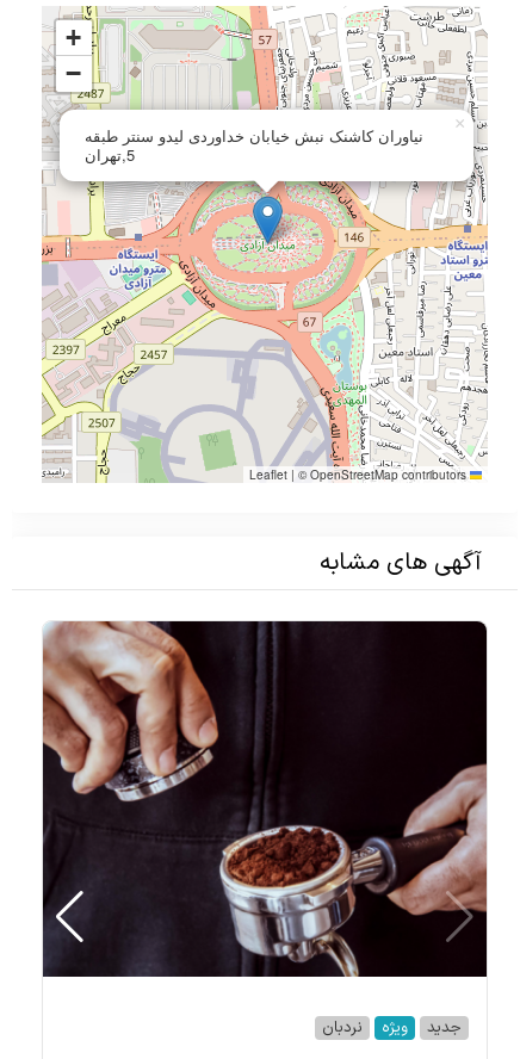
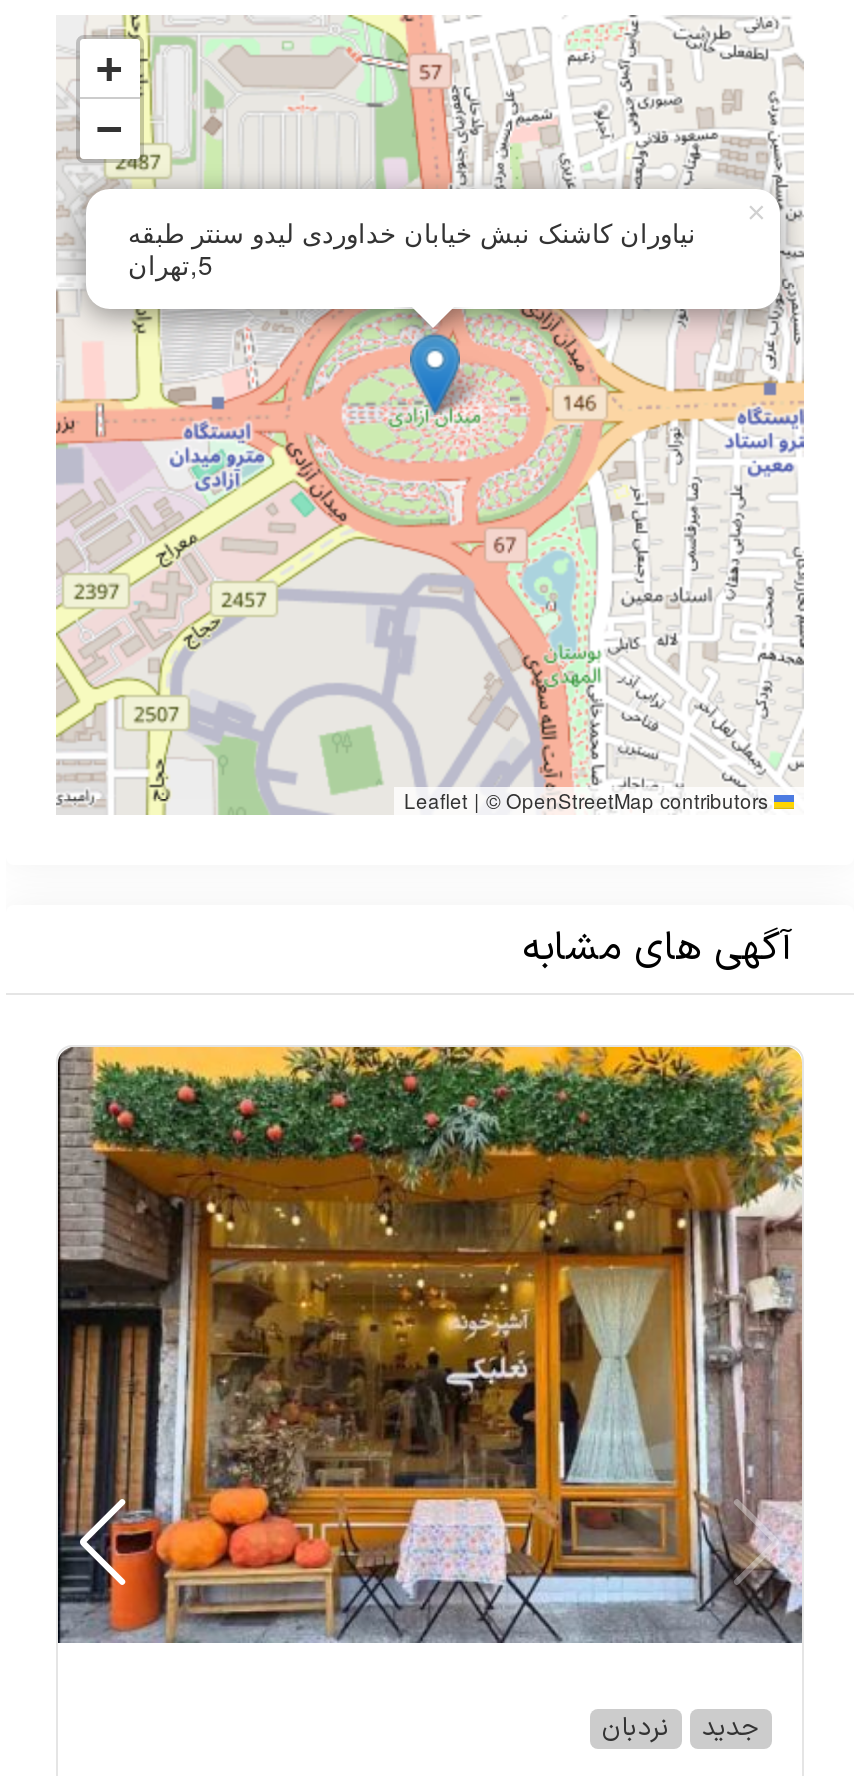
[42,620,488,978] [image] -> [56,1045,804,1645] [image]
[382,1016,408,1039] ویژه -> none

